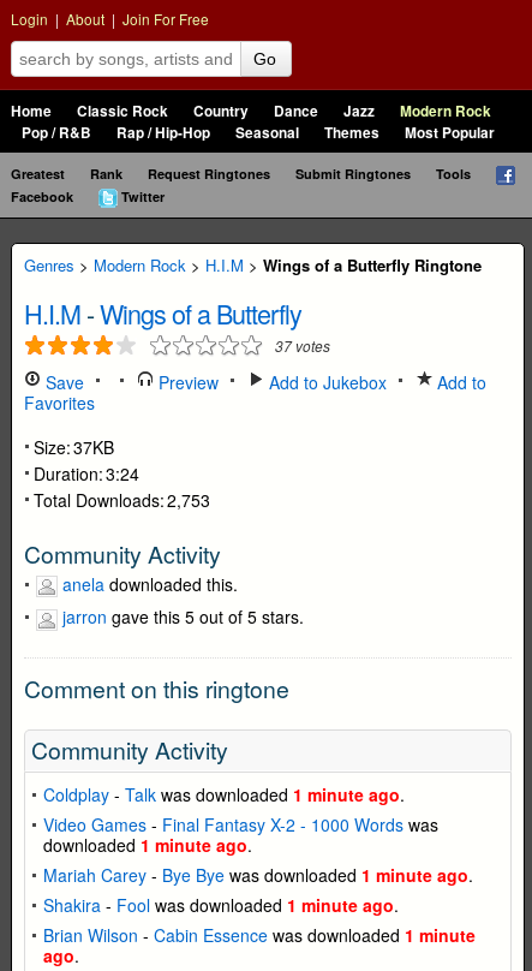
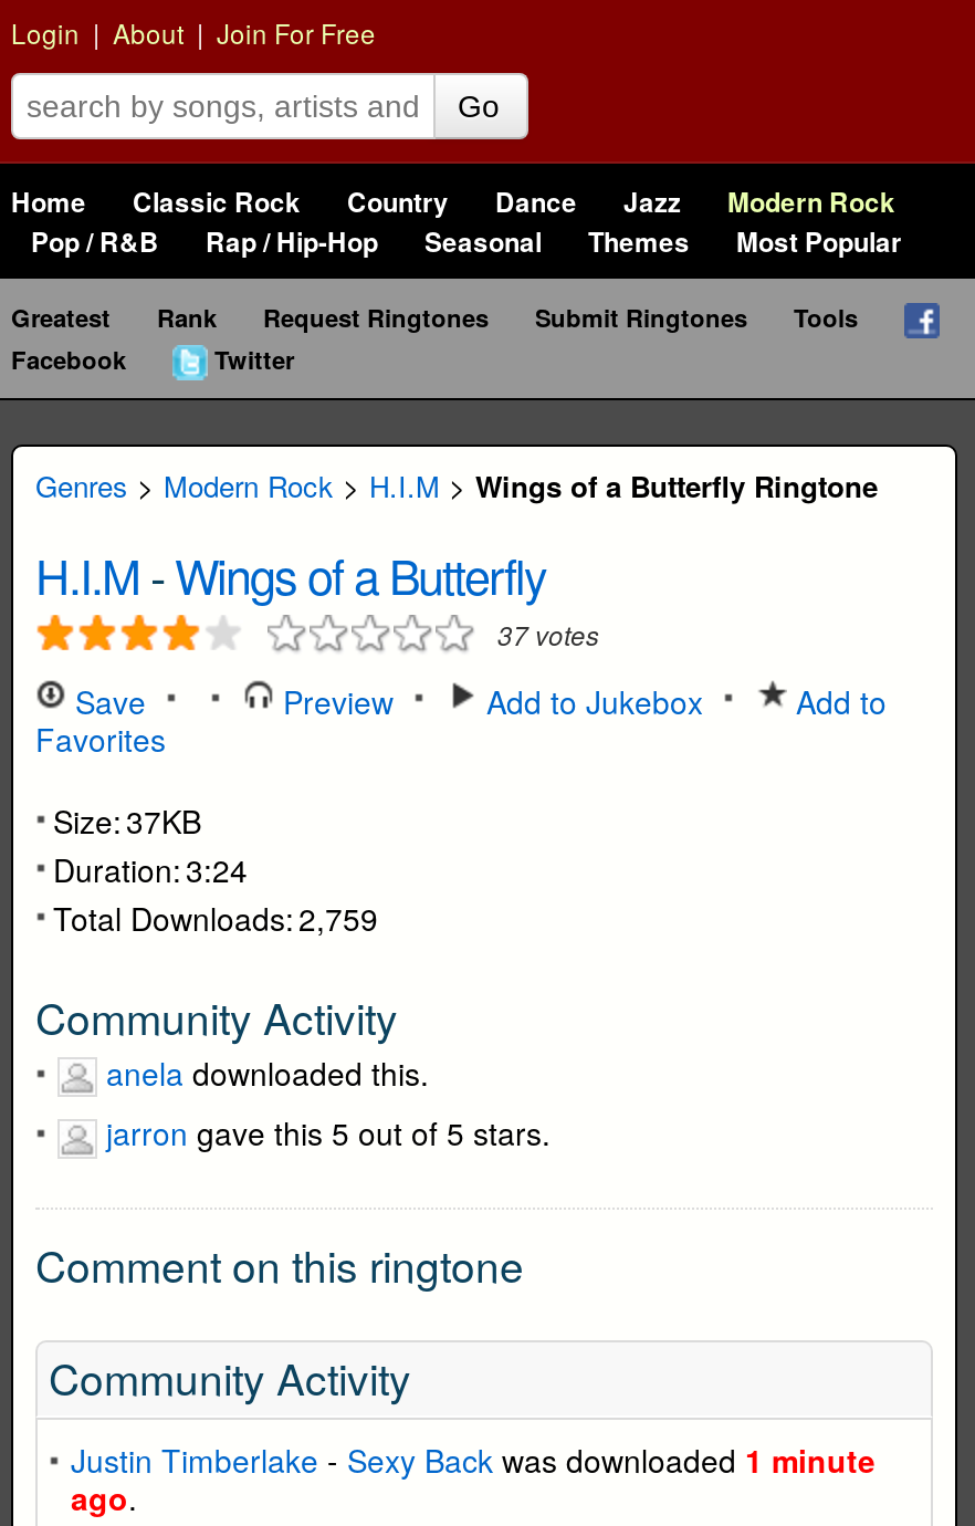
[34,488,210,512] Total Downloads: 2,753 -> [53,896,378,940] Total Downloads: 2,759
[43,782,476,947] Coldplay - Talk was downloaded 1 minute ago. | Video Games - Final Fantasy X-2 - 1000 Words was | downloaded 1 minute ago. | Mariah Carey - Bye Bye was downloaded 1 minute ago. | Shakira - Fool was downloaded 1 minute ago. | Brian Wilson - Cabin Essence was downloaded 1 minute -> [71,1437,876,1481] Justin Timberlake - Sexy Back was downloaded 1 minute

